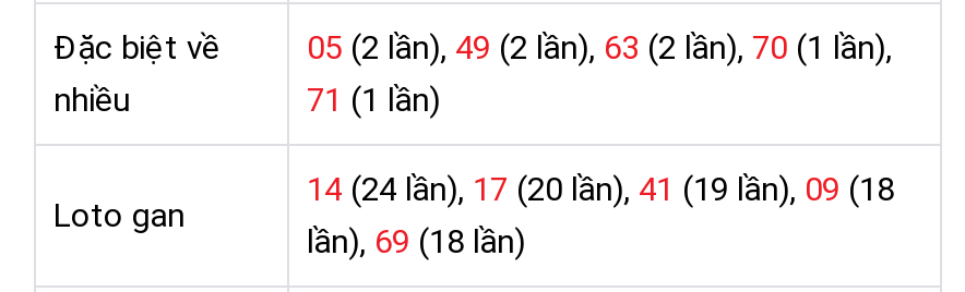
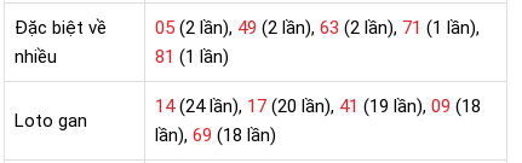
[307,28,892,68] 05 (2 lần), 49 (2 lần), 63 (2 lần), 70 (1 lần), -> [155,17,480,39] 05 (2 lần), 49 (2 lần), 63 (2 lần), 71 (1 lần),
[307,81,440,120] 71 (1 lần) -> [155,46,229,68] 81 (1 lần)

